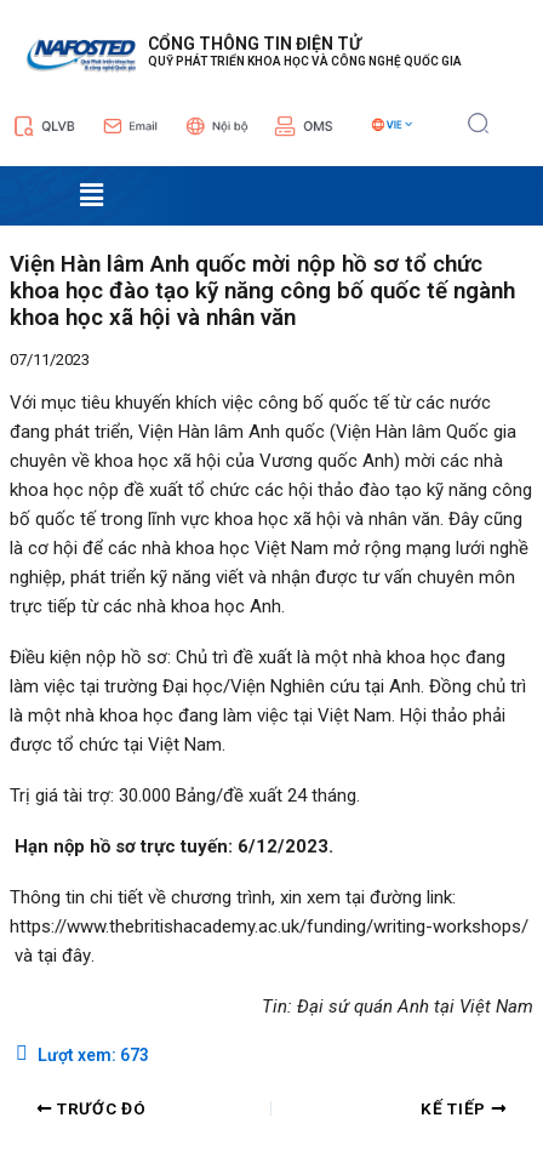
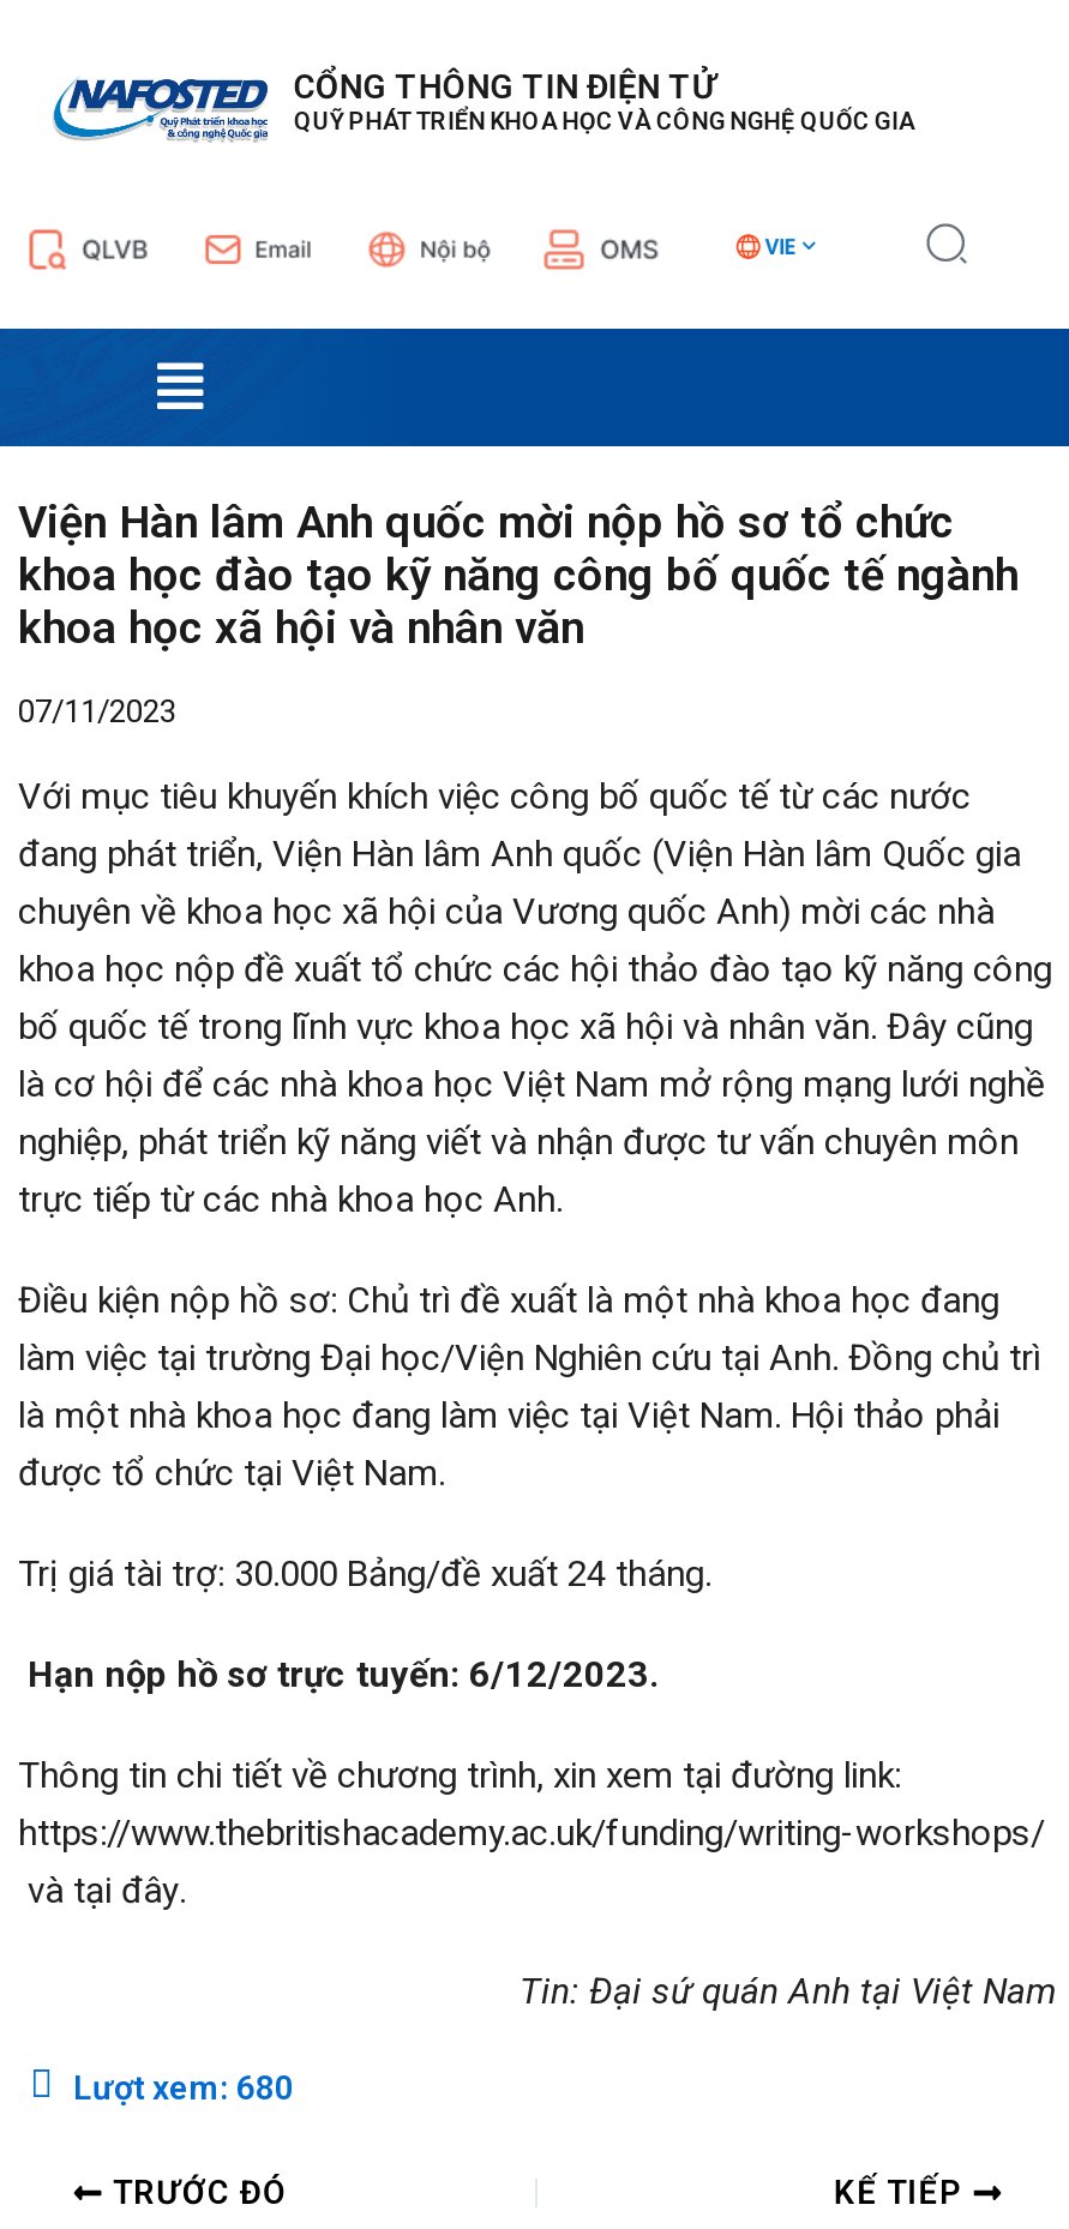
[37,1045,148,1064] Lượt xem: 673 -> [73,2068,294,2106] Lượt xem: 680

